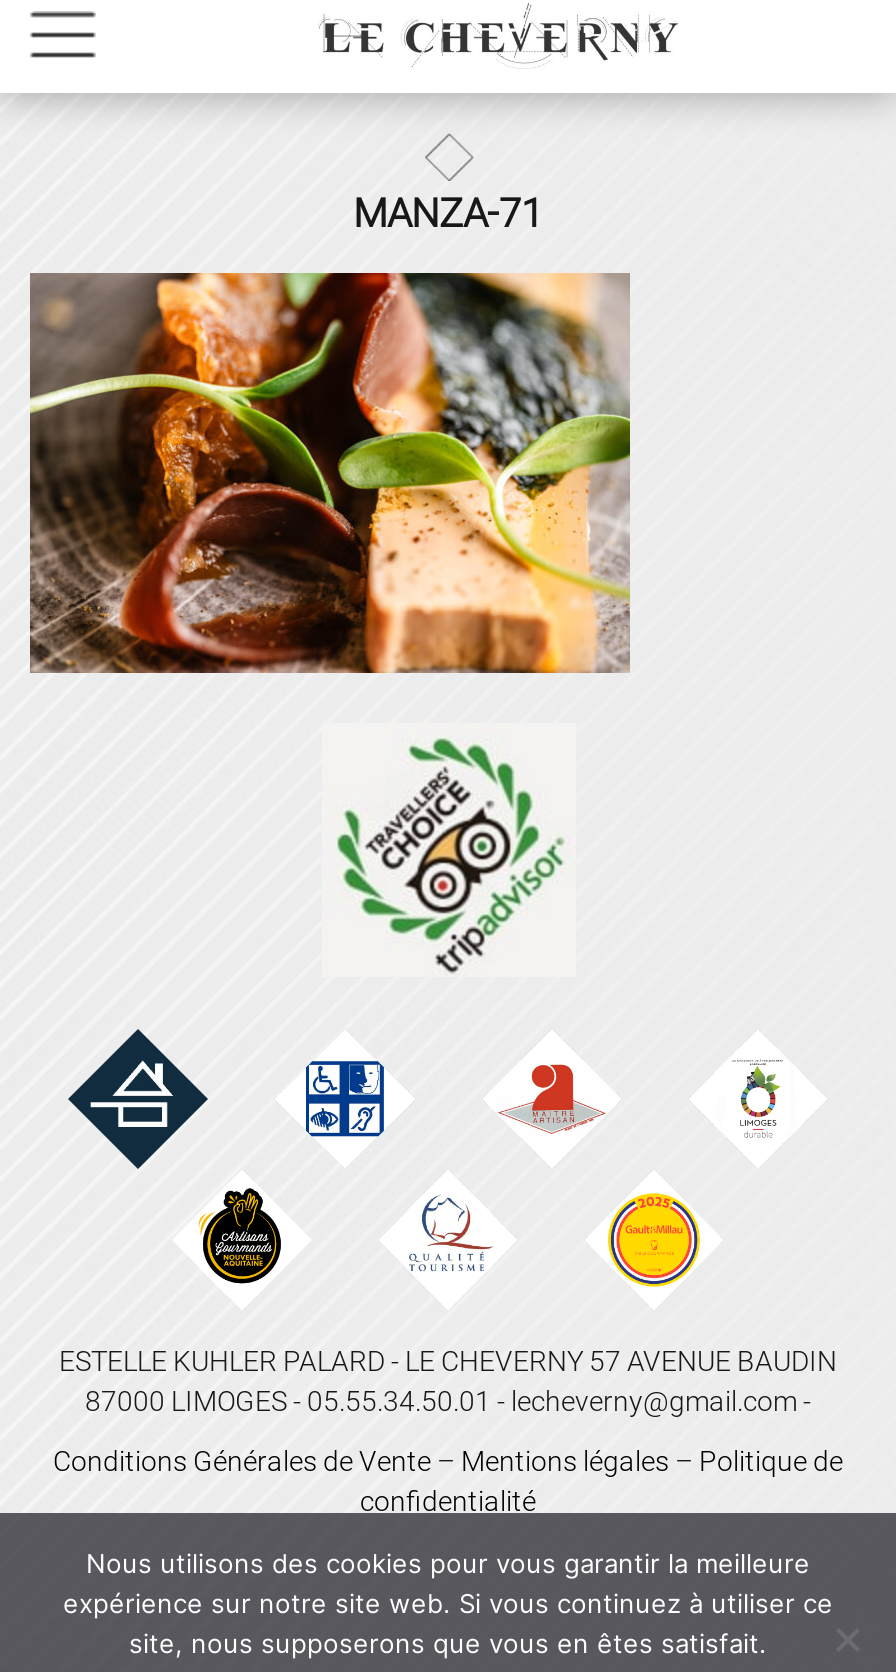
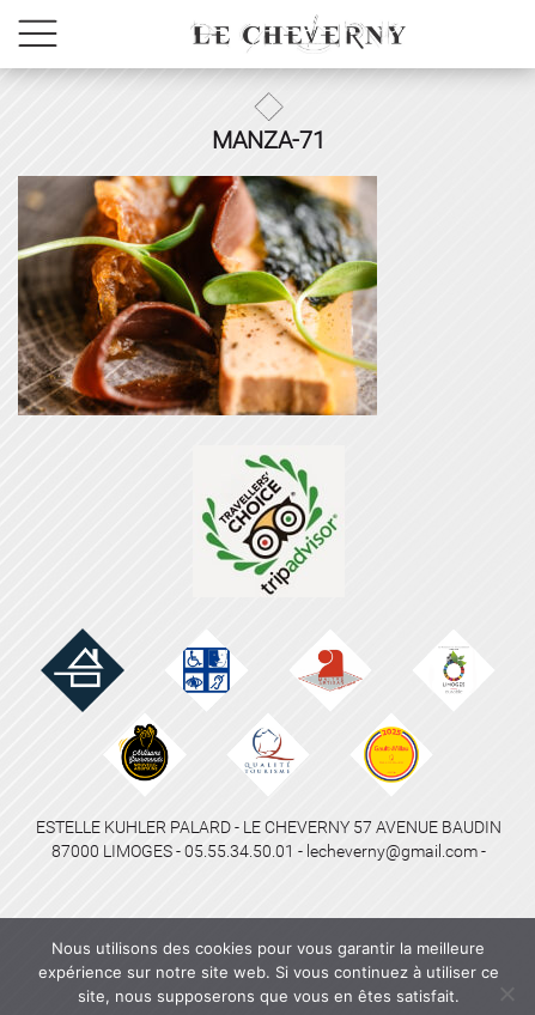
[53,1444,843,1516] Conditions Générales de Vente – Mentions légales – Politique de | confidentialité -> none

